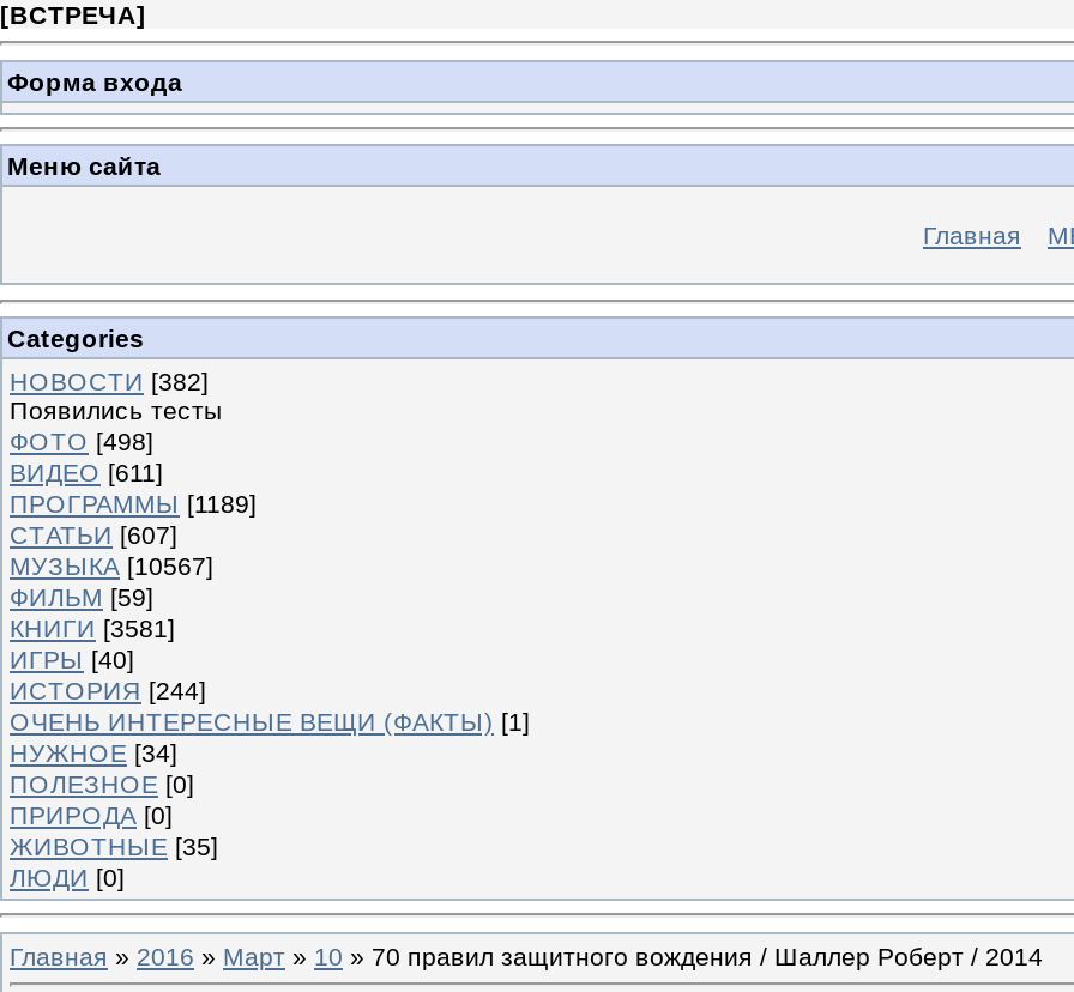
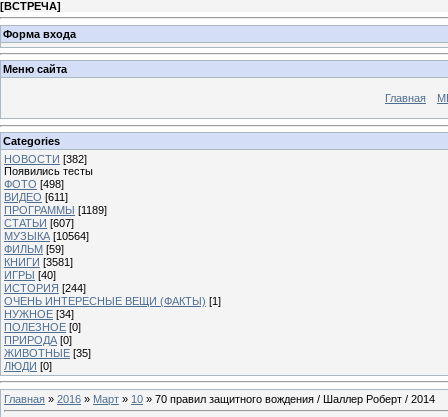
[10,551,213,580] МУЗЫКА [10567] -> [4,230,89,242] МУЗЫКА [10564]

